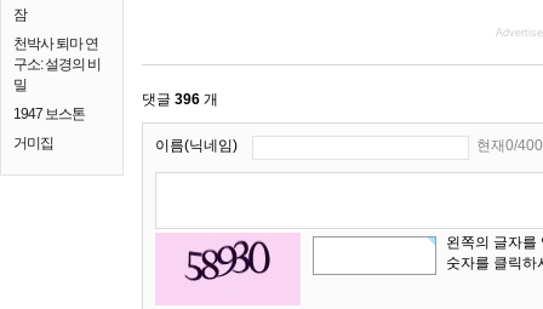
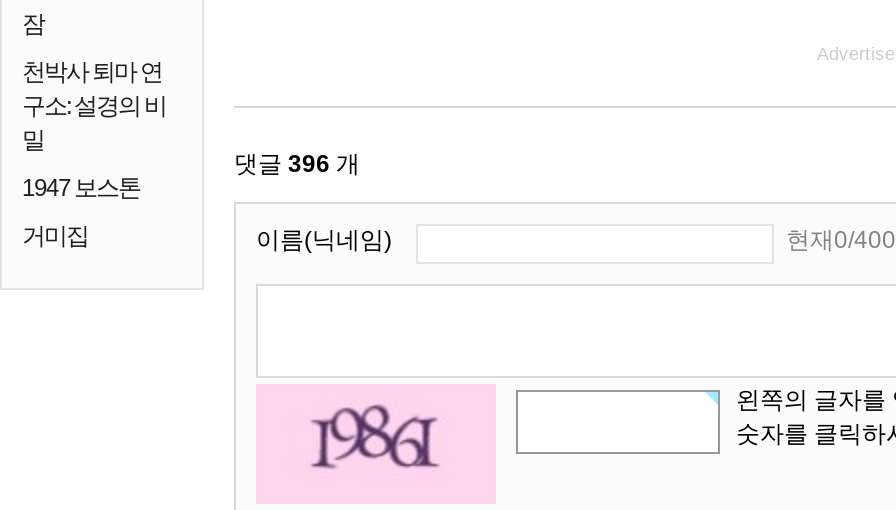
[183,239,271,284] [image] -> [306,396,446,470] [image]

